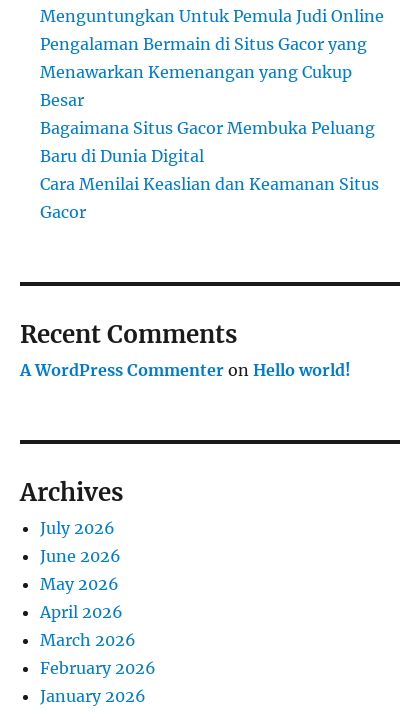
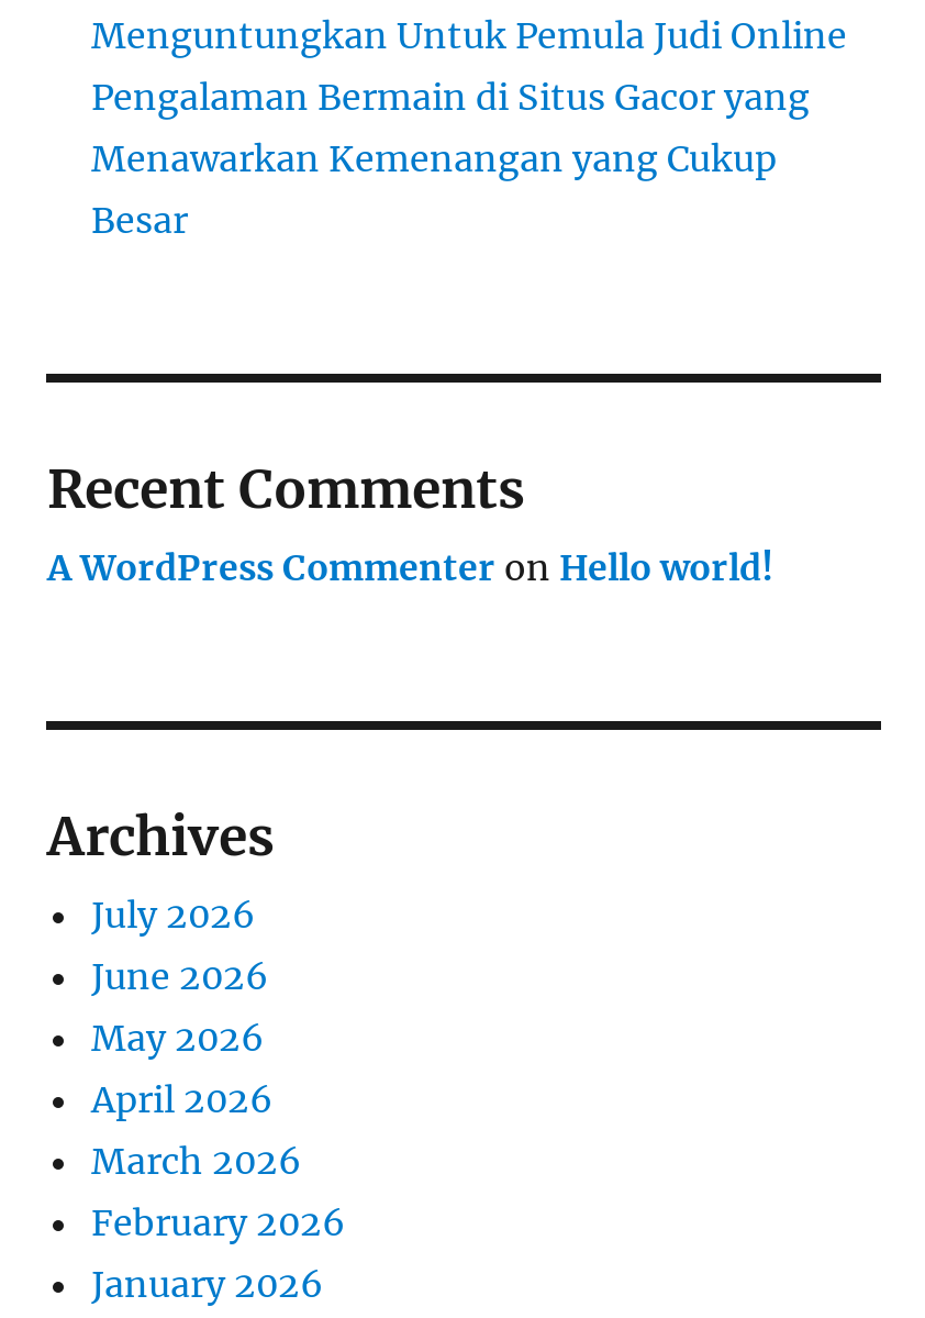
[40,118,379,222] Bagaimana Situs Gacor Membuka Peluang | Baru di Dunia Digital | Cara Menilai Keaslian dan Keamanan Situs | Gacor -> none

